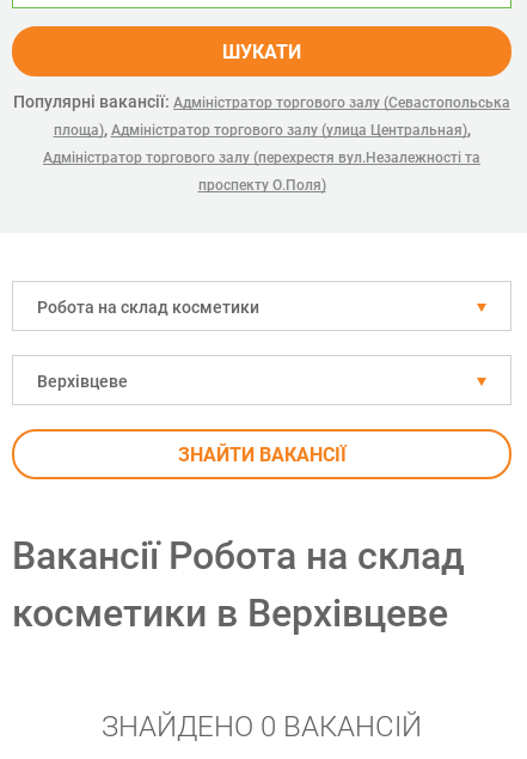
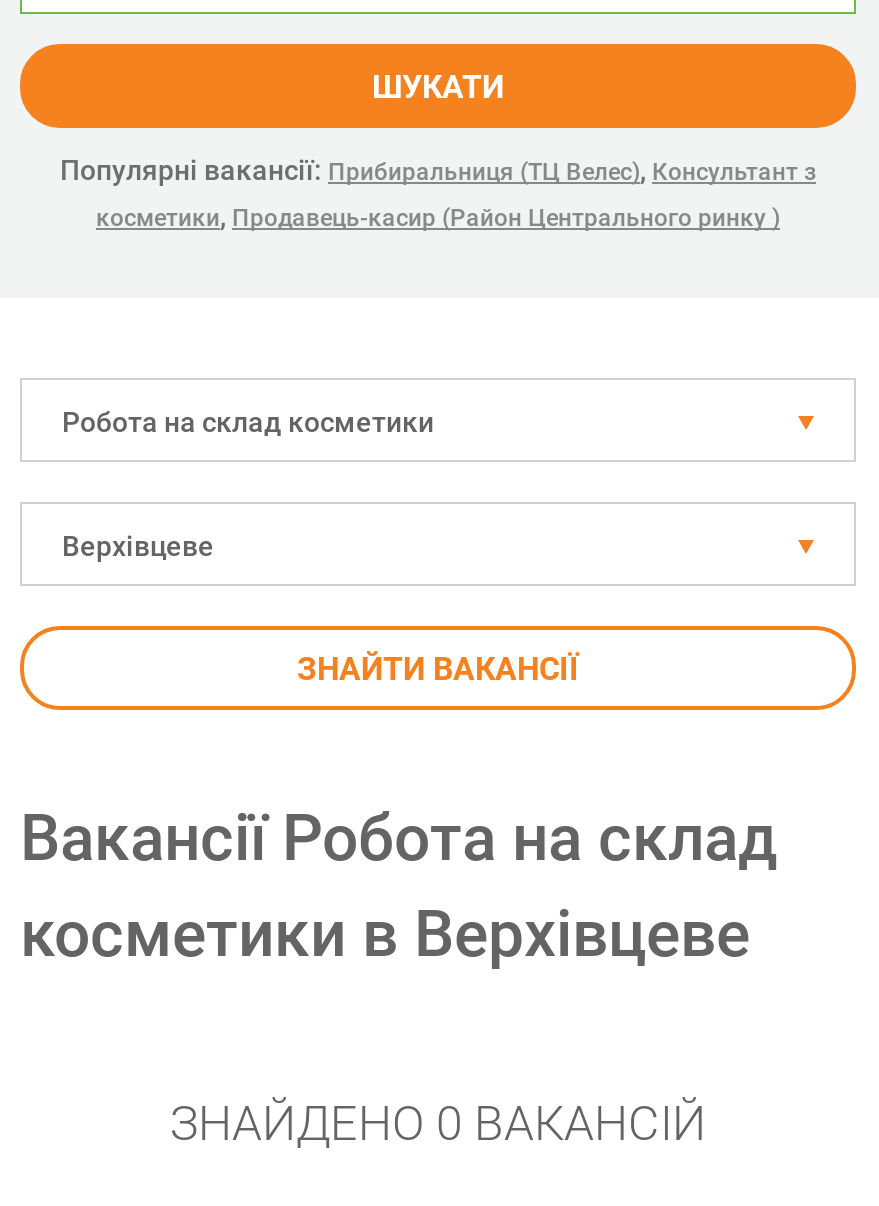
[13,92,510,194] Популярні вакансії: Адміністратор торгового залу (Севастопольська | площа), Адміністратор торгового залу (улица Центральная), | Адміністратор торгового залу (перехрестя вул.Незалежності та | проспекту О.Поля) -> [60,154,816,232] Популярні вакансії: Прибиральниця (ТЦ Велес), Консультант з | косметики, Продавець-касир (Район Центрального ринку )

